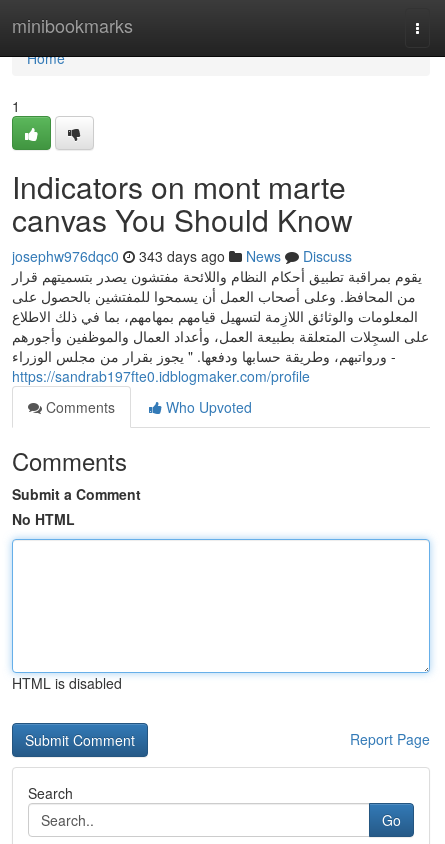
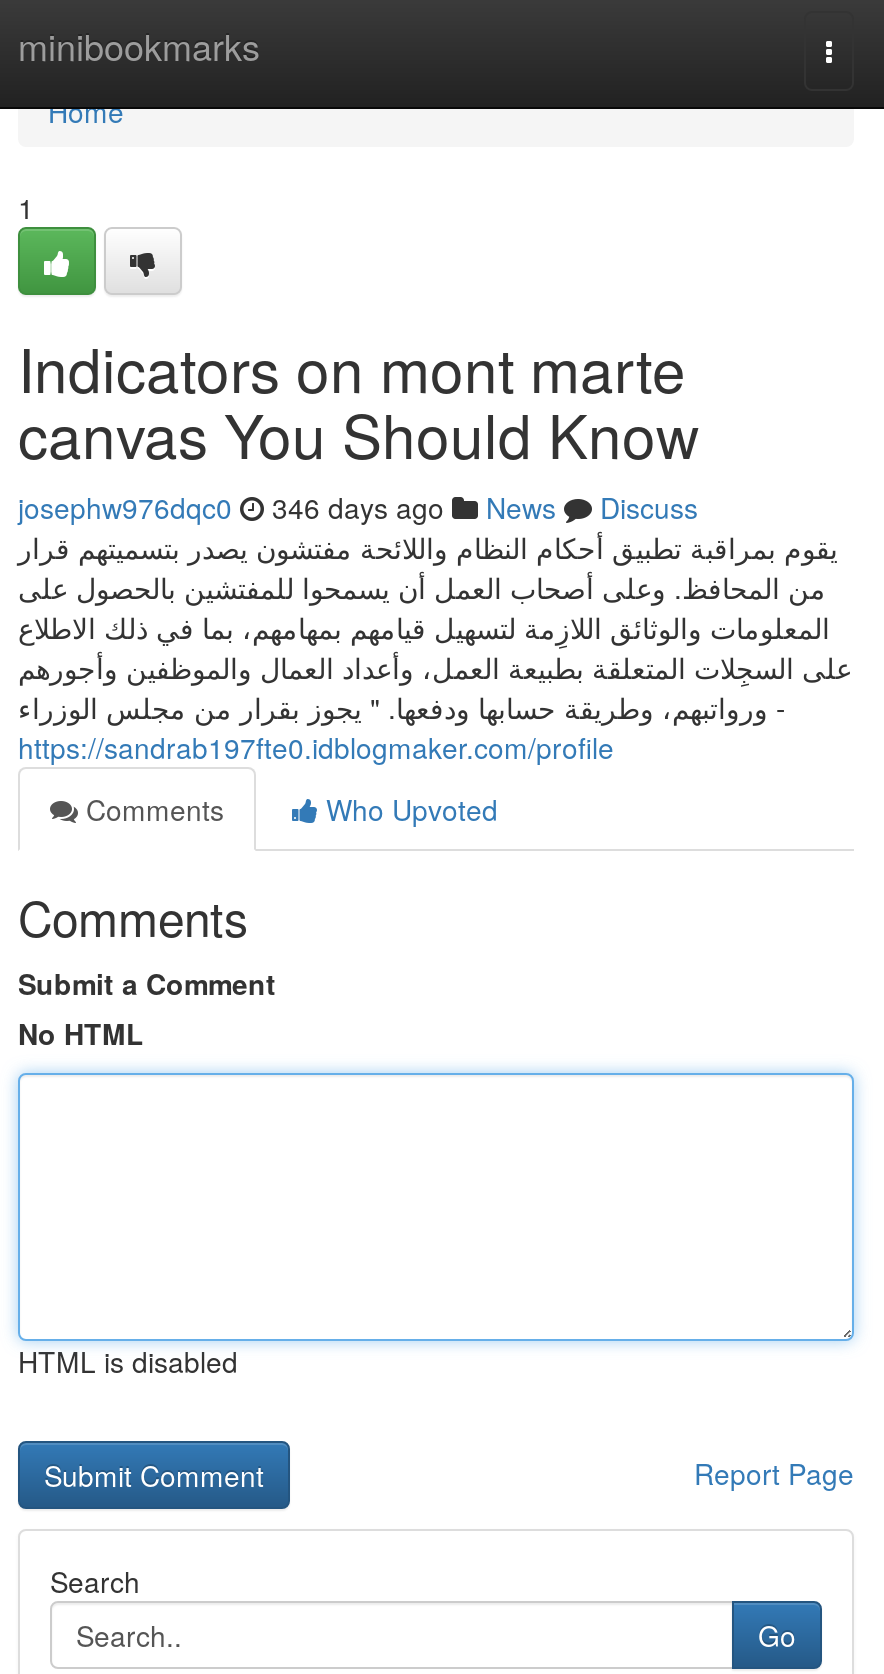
[12,246,352,266] josephw976dqc0 343 days ago News Discuss -> [18,487,698,527] josephw976dqc0 346 days ago News Discuss

